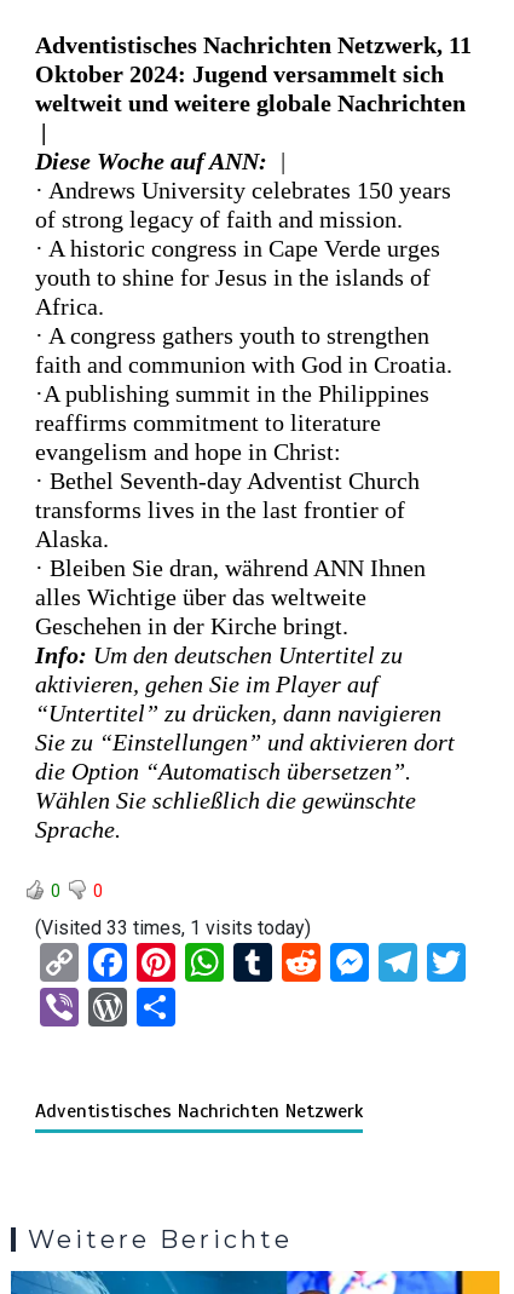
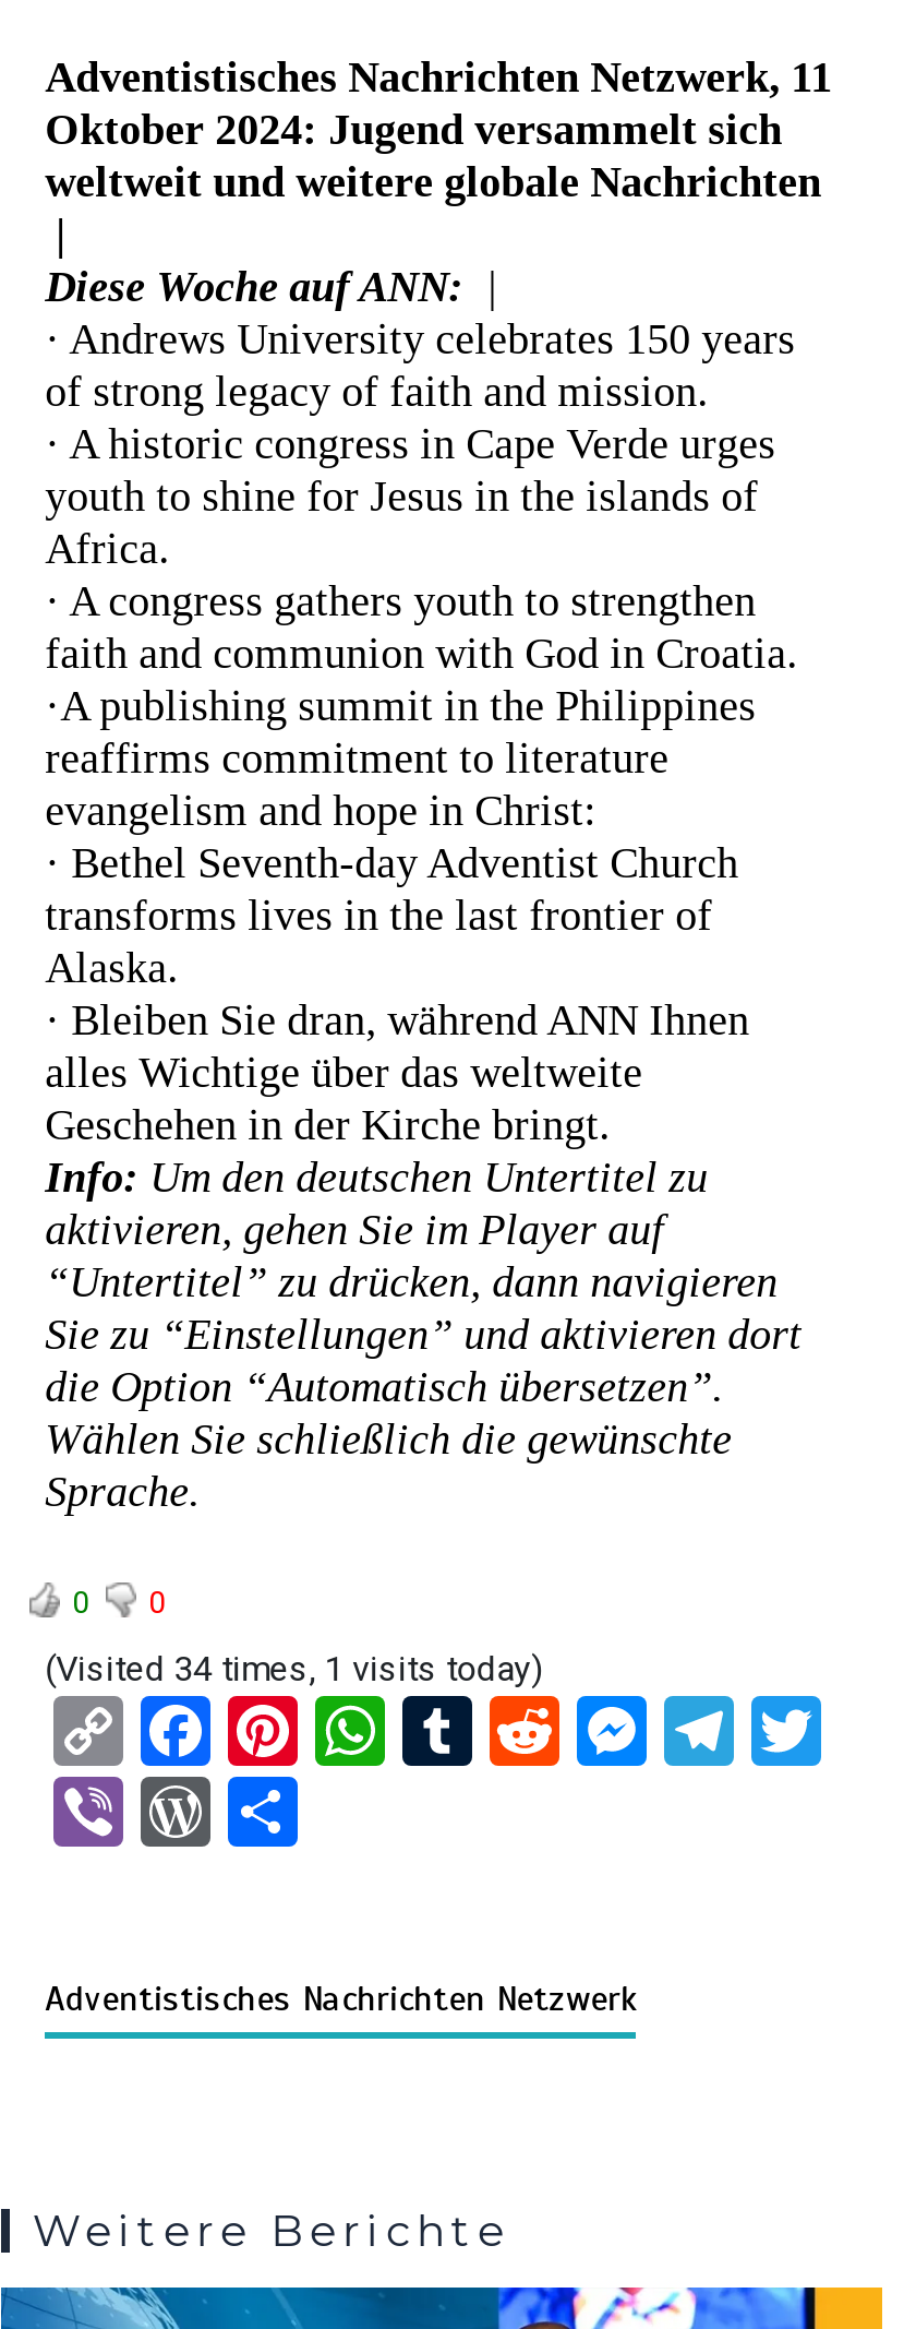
[35,916,311,939] (Visited 33 times, 1 visits today) -> [45,1648,542,1689] (Visited 34 times, 1 visits today)

